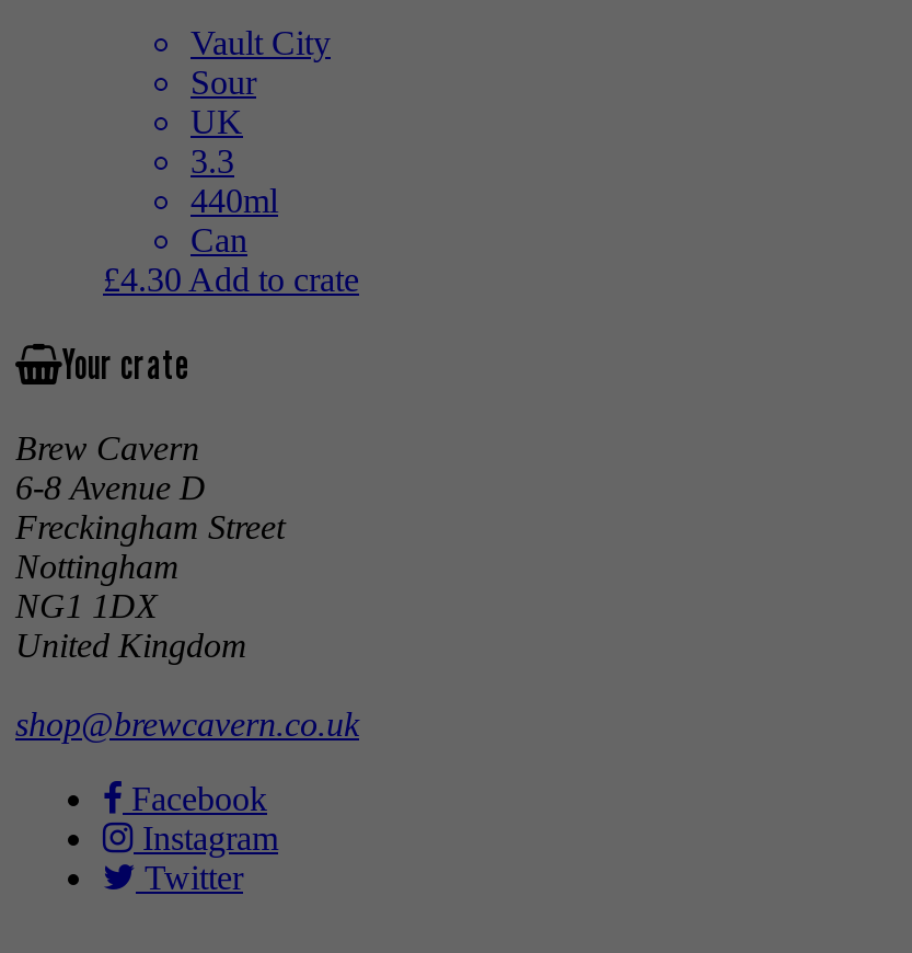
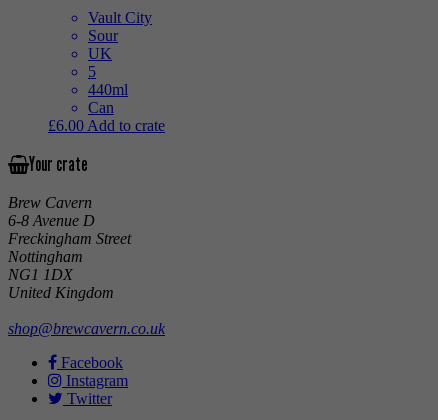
[191,142,234,179] 3.3 -> [88,63,96,80] 5
[103,260,359,297] £4.30 Add to crate -> [48,117,165,134] £6.00 Add to crate

